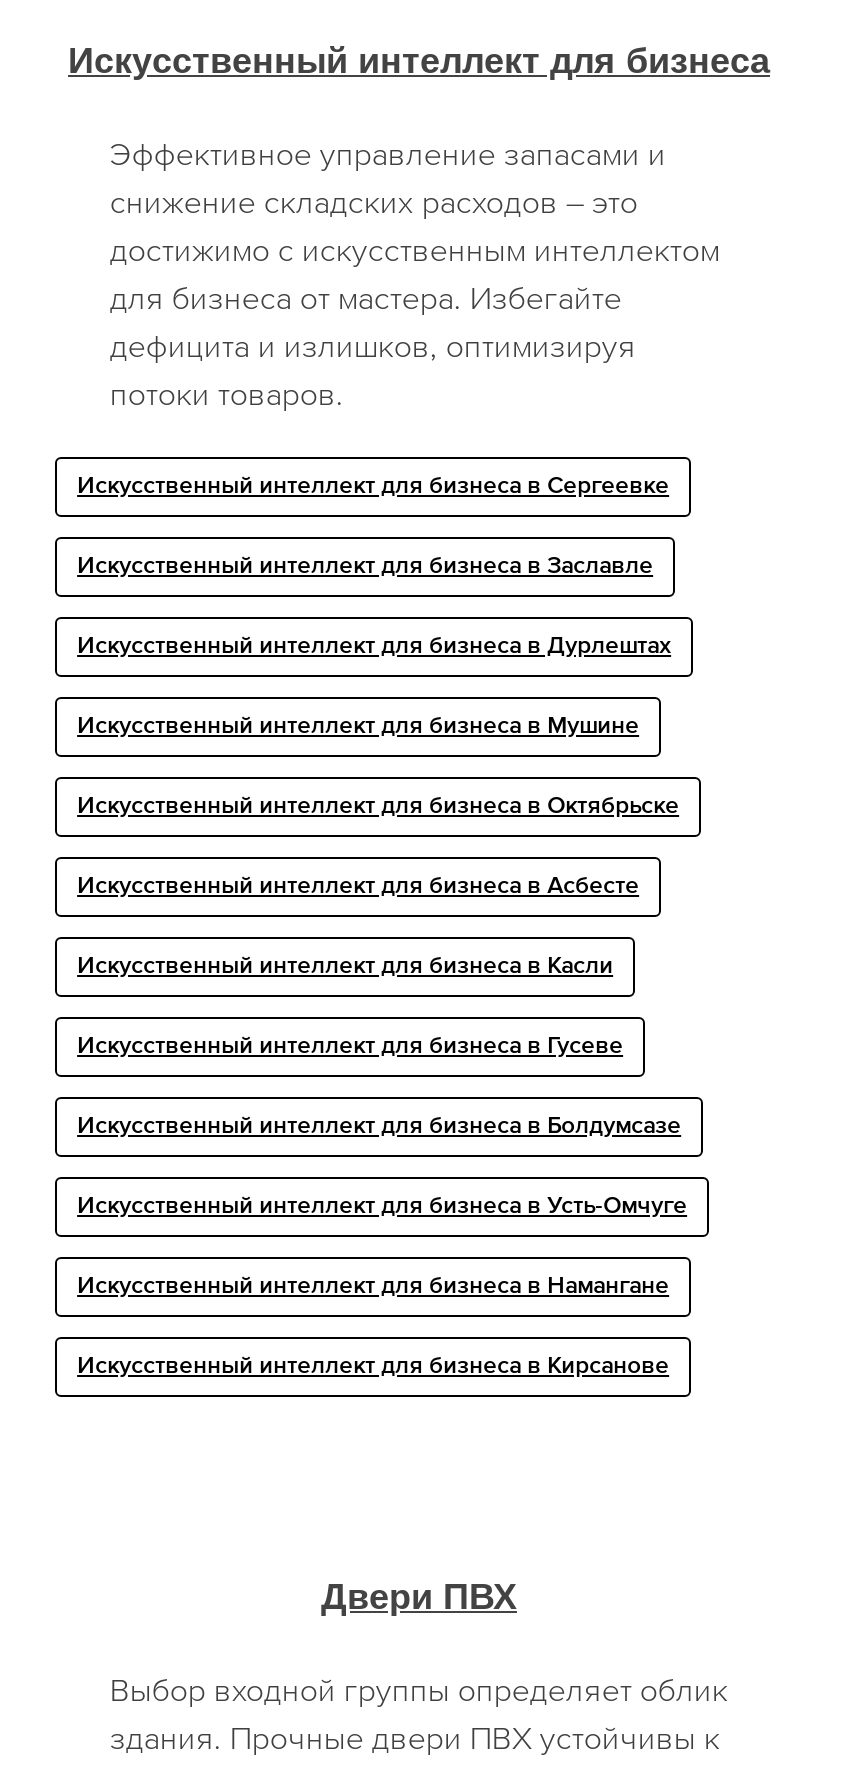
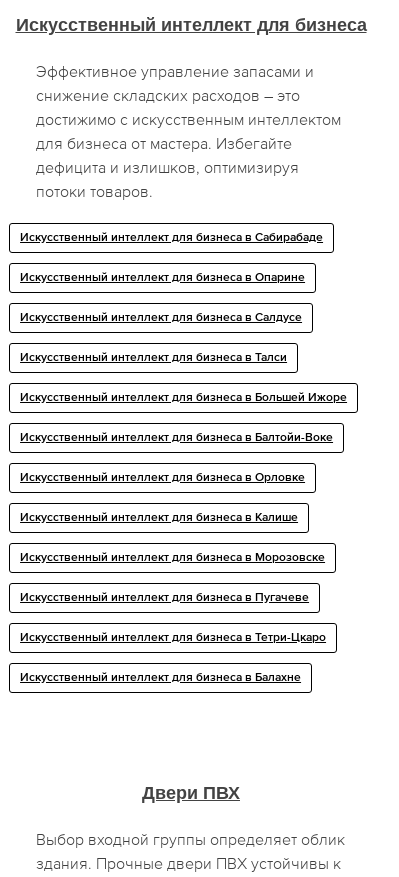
[77,476,669,500] Искусственный интеллект для бизнеса в Сергеевке -> [20,232,323,244] Искусственный интеллект для бизнеса в Сабирабаде
[77,556,653,580] Искусственный интеллект для бизнеса в Заславле -> [20,272,305,284] Искусственный интеллект для бизнеса в Опарине
[77,636,671,660] Искусственный интеллект для бизнеса в Дурлештах -> [20,312,302,324] Искусственный интеллект для бизнеса в Салдусе
[77,716,639,740] Искусственный интеллект для бизнеса в Мушине -> [20,352,287,364] Искусственный интеллект для бизнеса в Талси
[77,796,679,820] Искусственный интеллект для бизнеса в Октябрьске -> [20,392,347,404] Искусственный интеллект для бизнеса в Большей Ижоре
[77,876,639,900] Искусственный интеллект для бизнеса в Асбесте -> [20,432,333,444] Искусственный интеллект для бизнеса в Балтойи-Воке
[77,956,613,980] Искусственный интеллект для бизнеса в Касли -> [20,472,305,484] Искусственный интеллект для бизнеса в Орловке
[77,1036,623,1060] Искусственный интеллект для бизнеса в Гусеве -> [20,512,298,524] Искусственный интеллект для бизнеса в Калише
[77,1116,681,1140] Искусственный интеллект для бизнеса в Болдумсазе -> [20,552,325,564] Искусственный интеллект для бизнеса в Морозовске
[77,1196,687,1220] Искусственный интеллект для бизнеса в Усть-Омчуге -> [20,592,309,604] Искусственный интеллект для бизнеса в Пугачеве
[77,1276,669,1300] Искусственный интеллект для бизнеса в Намангане -> [20,632,326,644] Искусственный интеллект для бизнеса в Тетри-Цкаро
[77,1356,669,1380] Искусственный интеллект для бизнеса в Кирсанове -> [20,672,301,684] Искусственный интеллект для бизнеса в Балахне

